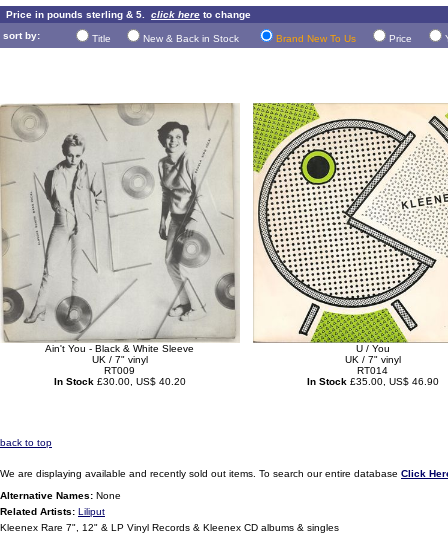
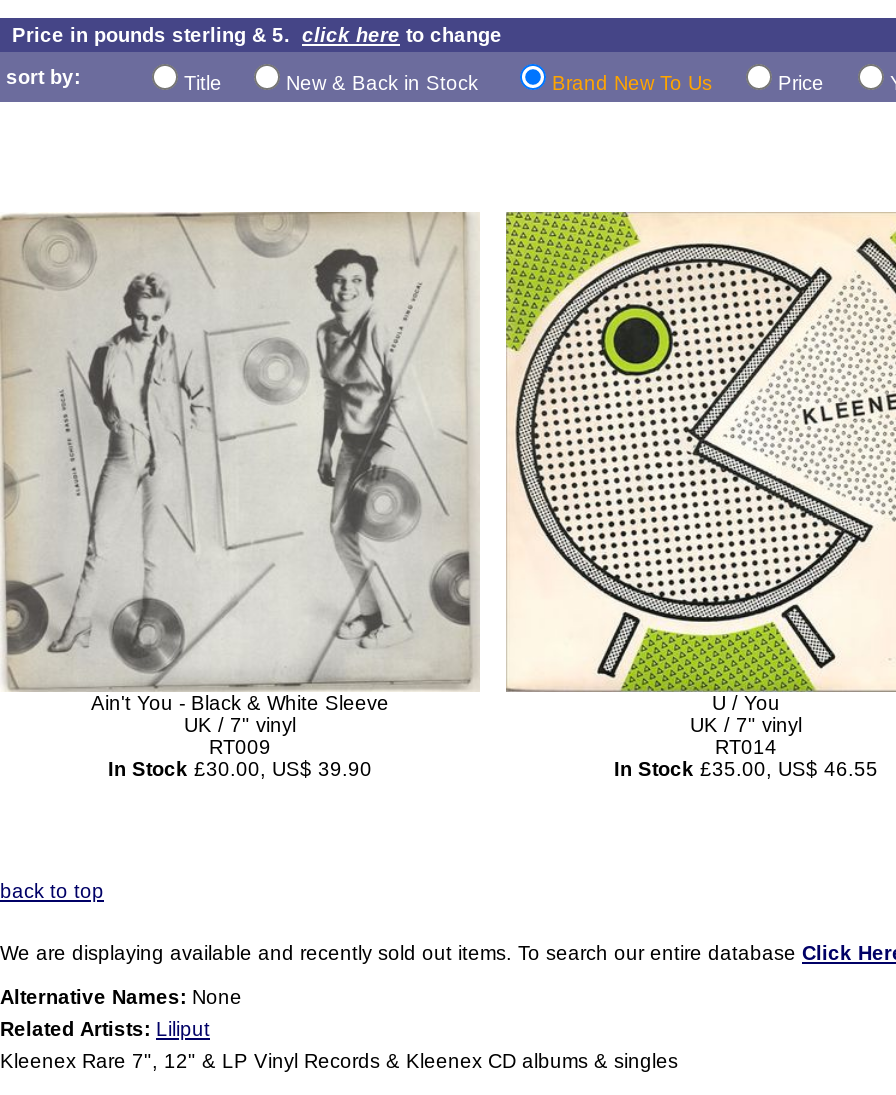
[54,376,186,387] In Stock £30.00, US$ 40.20 -> [108,758,372,780] In Stock £30.00, US$ 39.90
[307,376,439,387] In Stock £35.00, US$ 46.90 -> [614,758,878,780] In Stock £35.00, US$ 46.55

